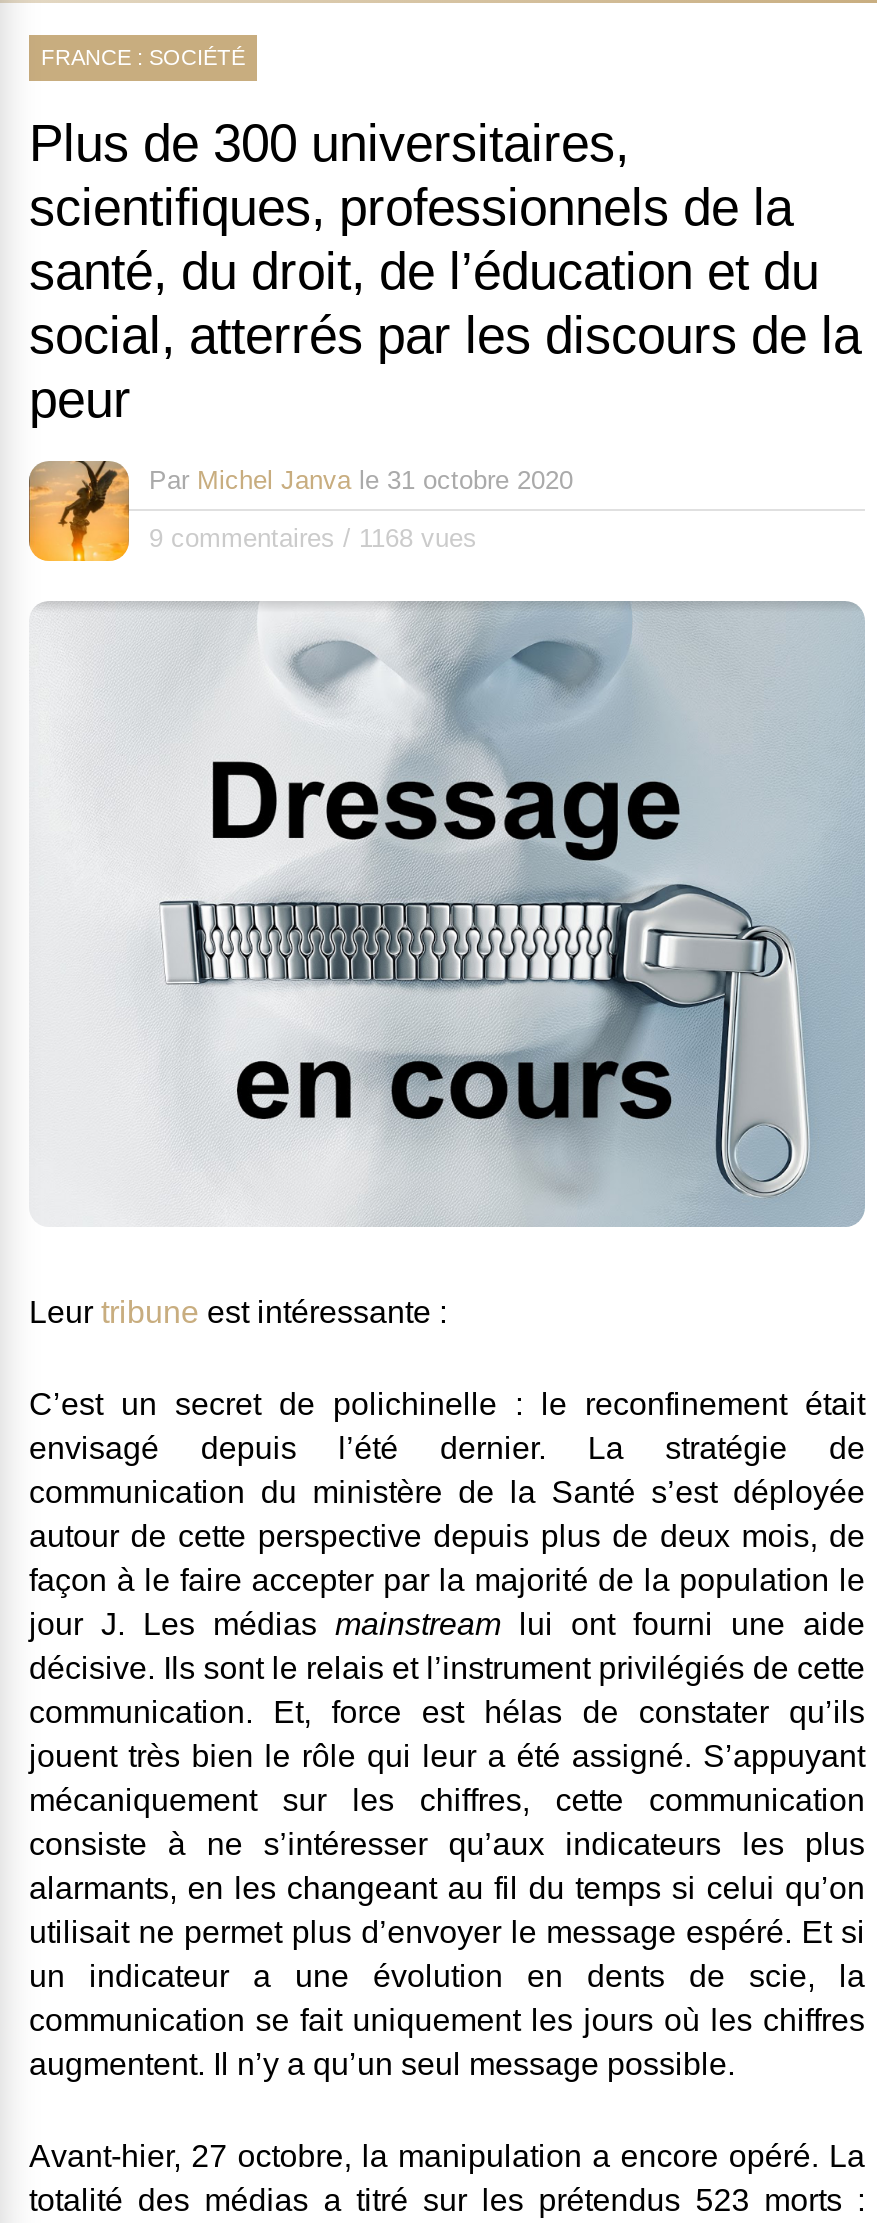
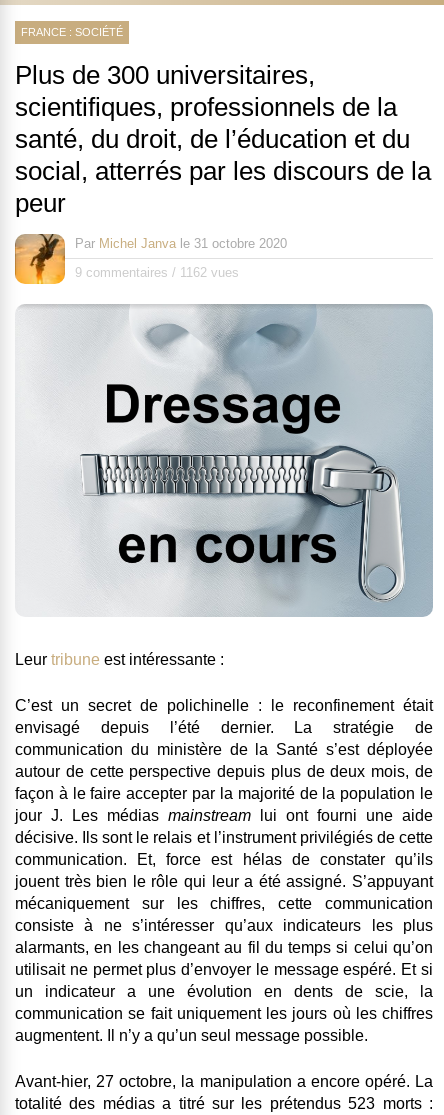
[149,523,477,553] 9 commentaires / 1168 vues -> [75,265,239,280] 9 commentaires / 1162 vues

